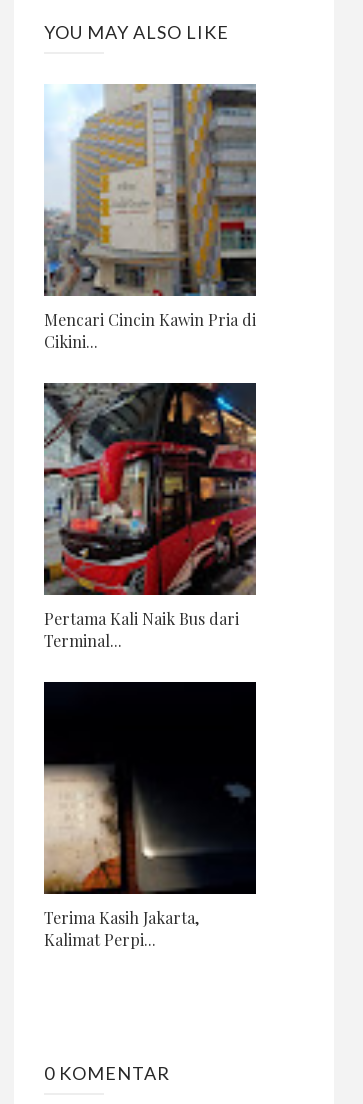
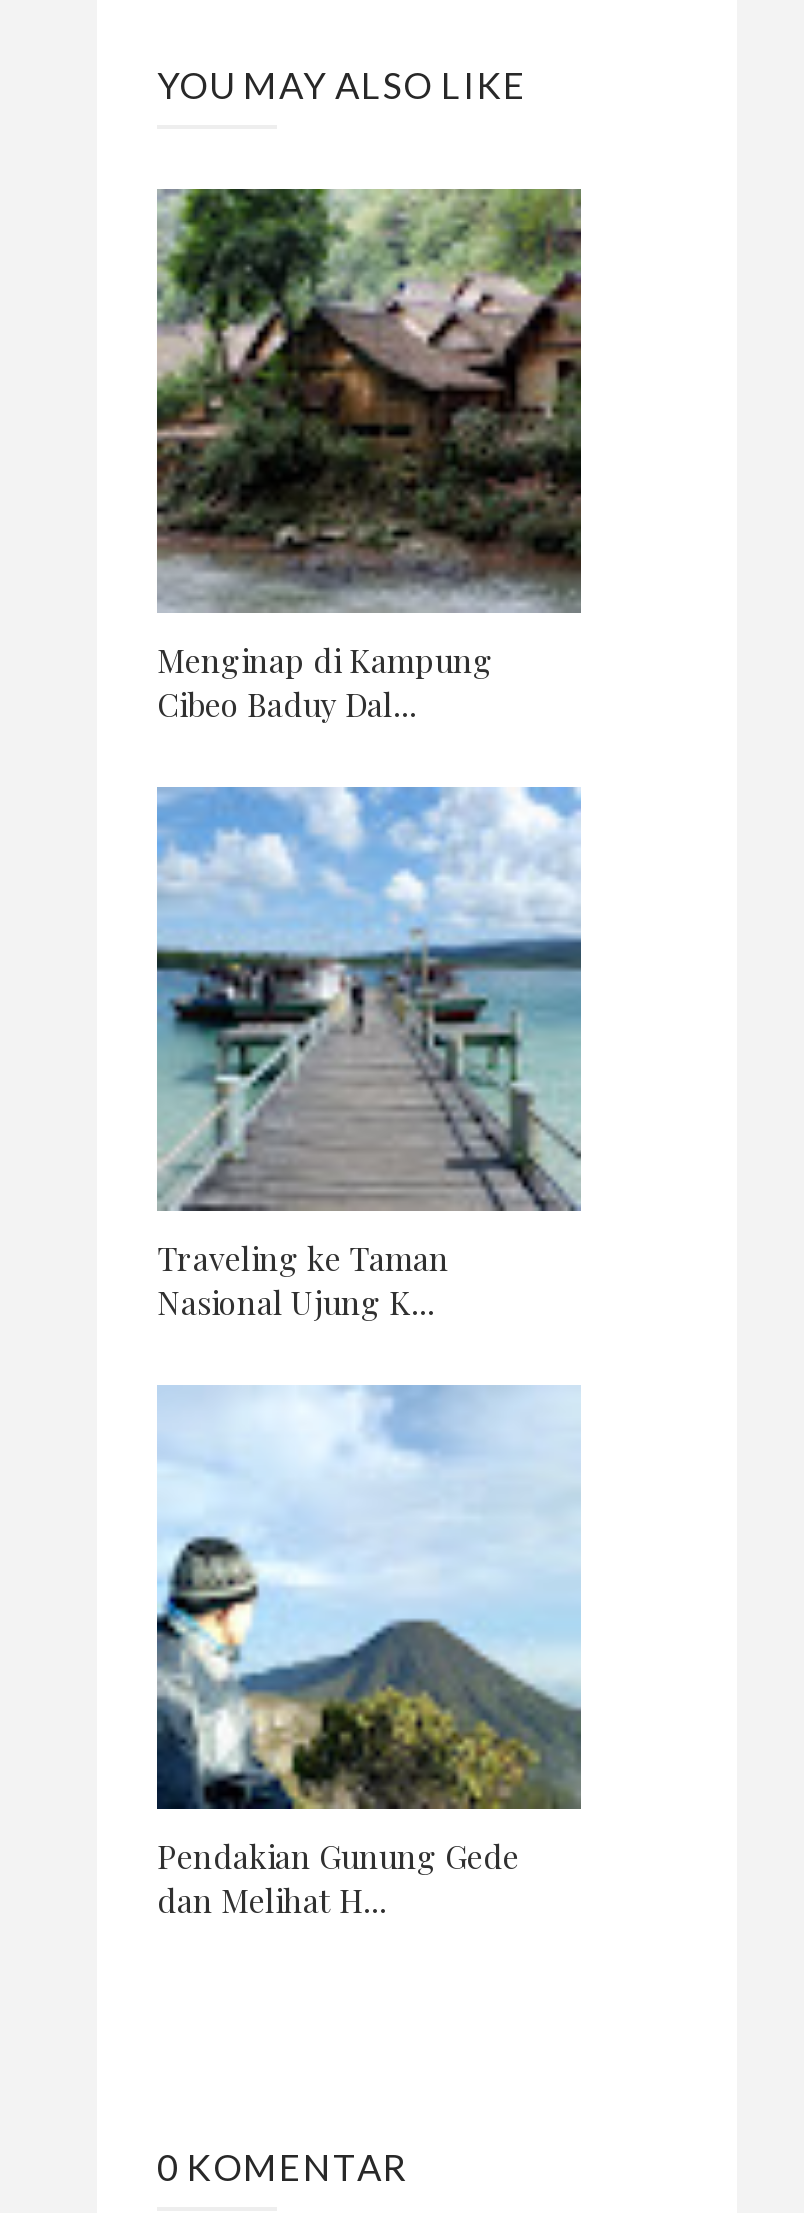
[44,83,257,351] [image] | Mencari Cincin Kawin Pria di | Cikini... -> [155,187,583,724] [image] | Menginap di Kampung | Cibeo Baduy Dal...
[43,382,257,650] [image] | Pertama Kali Naik Bus dari | Terminal... -> [155,785,583,1322] [image] | Traveling ke Taman | Nasional Ujung K...
[43,681,257,949] [image] | Terima Kasih Jakarta, | Kalimat Perpi... -> [155,1385,583,1920] [image] | Pendakian Gunung Gede | dan Melihat H...

